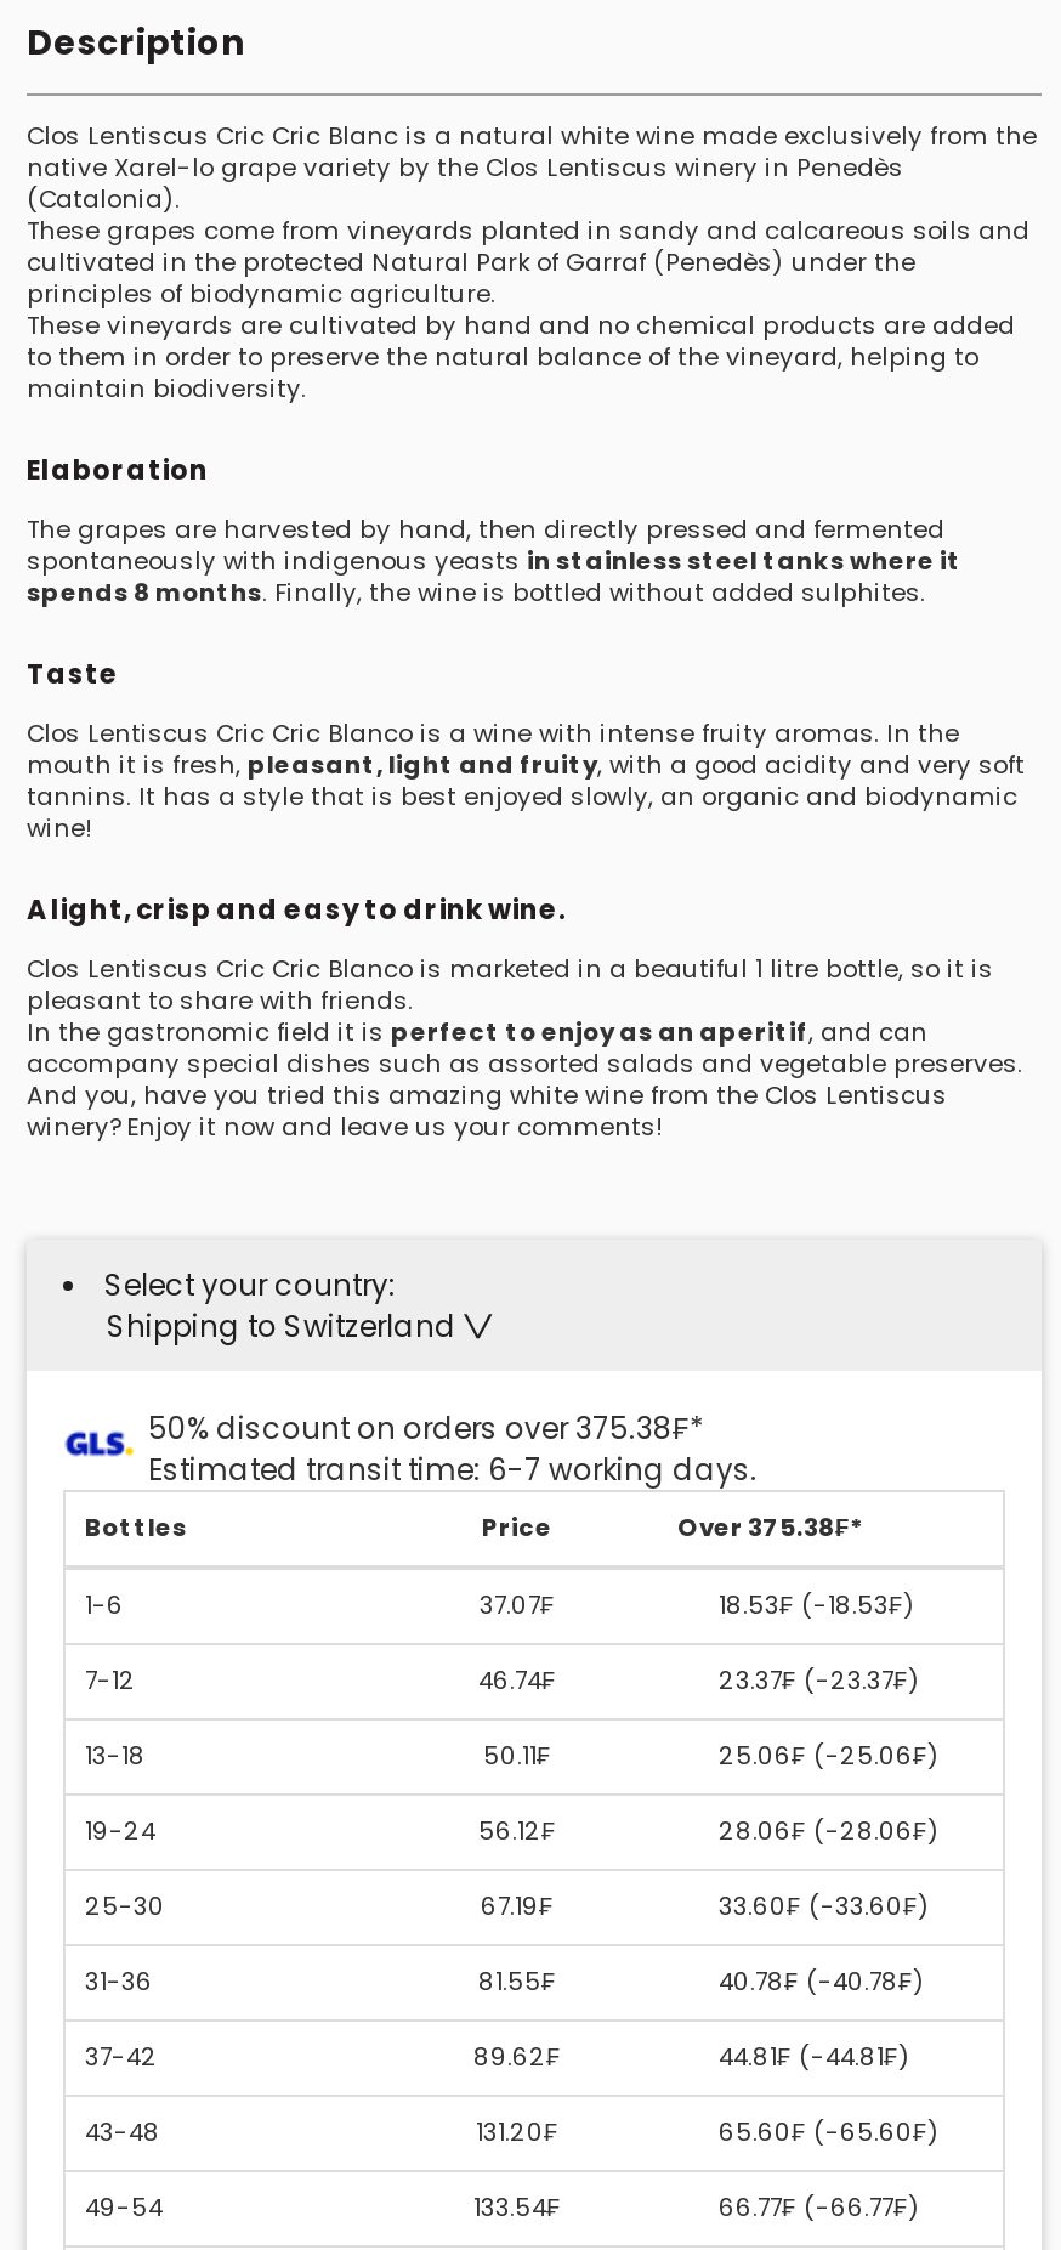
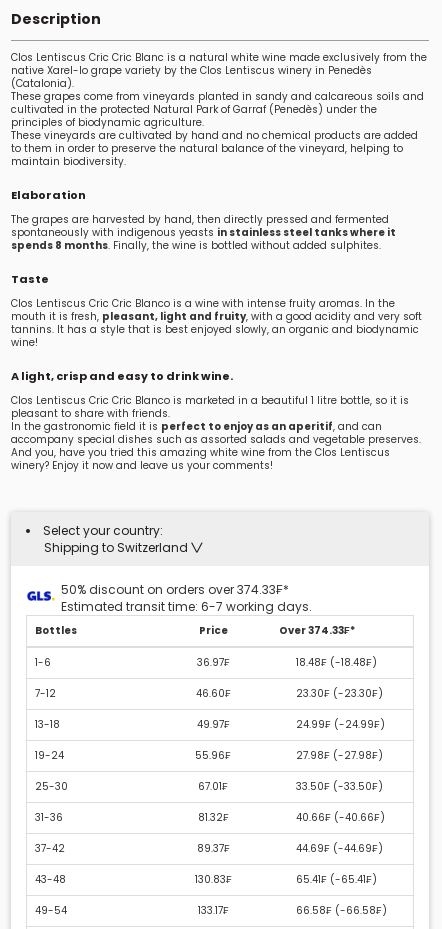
[148,1407,704,1449] 50% discount on orders over 375.38₣* -> [61,581,289,598] 50% discount on orders over 374.33₣*
[677,1509,862,1546] Over 375.38₣* -> [279,623,355,638] Over 374.33₣*
[480,1587,555,1623] 37.07₣ -> [196,655,229,670] 36.97₣
[719,1587,915,1623] 18.53₣ (-18.53₣) -> [296,655,377,670] 18.48₣ (-18.48₣)
[478,1662,556,1699] 46.74₣ -> [195,686,230,701] 46.60₣
[719,1662,920,1699] 23.37₣ (-23.37₣) -> [296,686,383,701] 23.30₣ (-23.30₣)
[483,1738,551,1774] 50.11₣ -> [196,717,229,732] 49.97₣
[719,1738,940,1774] 25.06₣ (-25.06₣) -> [296,717,385,732] 24.99₣ (-24.99₣)
[478,1813,556,1849] 56.12₣ -> [195,748,231,763] 55.96₣
[719,1813,940,1849] 28.06₣ (-28.06₣) -> [296,748,383,763] 27.98₣ (-27.98₣)
[481,1888,554,1925] 67.19₣ -> [198,779,228,794] 67.01₣
[719,1888,930,1925] 33.60₣ (-33.60₣) -> [296,779,383,794] 33.50₣ (-33.50₣)
[478,1963,556,2000] 81.55₣ -> [197,810,228,825] 81.32₣
[719,1963,925,2000] 40.78₣ (-40.78₣) -> [296,810,385,825] 40.66₣ (-40.66₣)
[473,2039,561,2075] 89.62₣ -> [196,841,229,856] 89.37₣
[719,2039,910,2075] 44.81₣ (-44.81₣) -> [296,841,383,856] 44.69₣ (-44.69₣)
[476,2114,558,2150] 131.20₣ -> [194,872,231,887] 130.83₣
[719,2114,940,2150] 65.60₣ (-65.60₣) -> [296,872,377,887] 65.41₣ (-65.41₣)
[473,2189,561,2226] 133.54₣ -> [197,903,228,918] 133.17₣
[719,2189,920,2226] 66.77₣ (-66.77₣) -> [296,903,387,918] 66.58₣ (-66.58₣)

